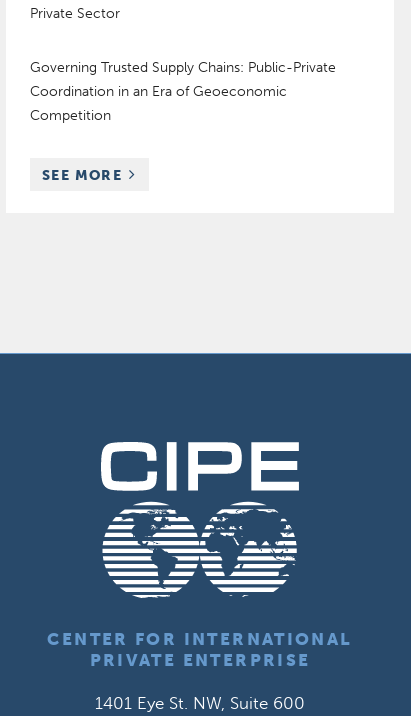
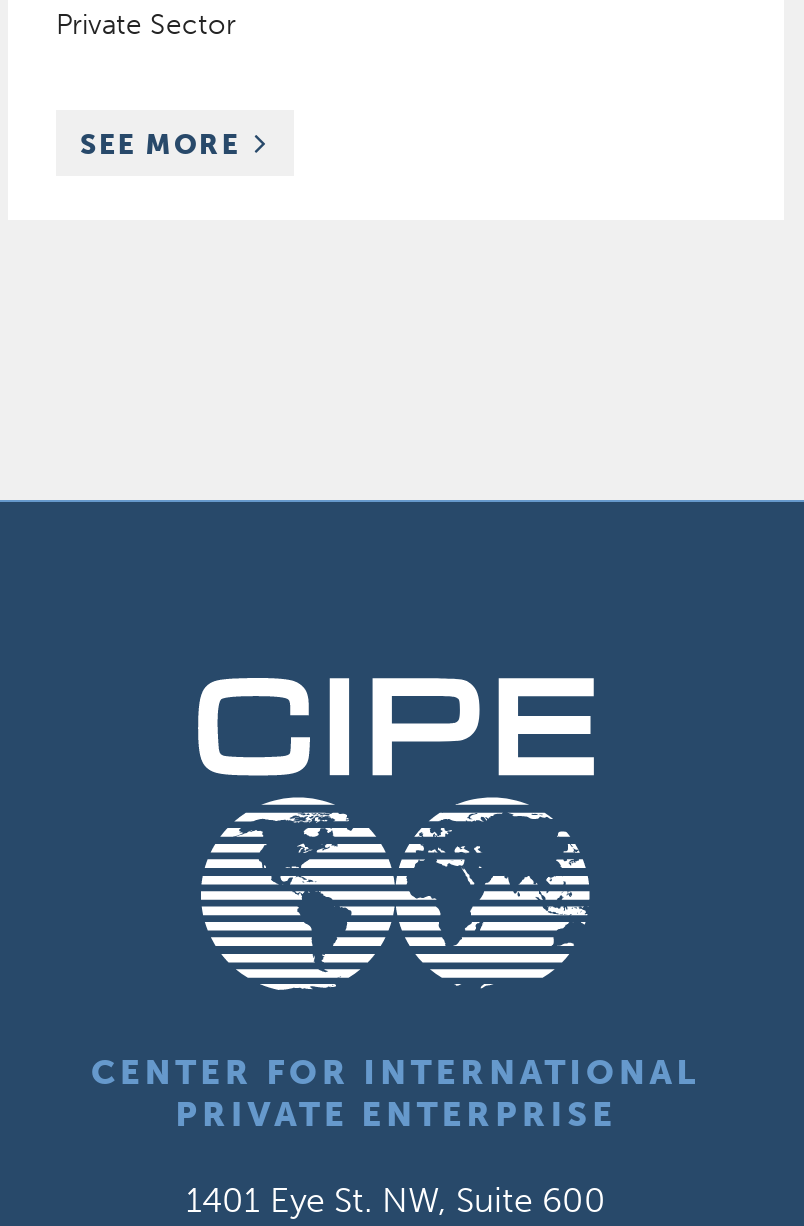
[30,59,336,124] Governing Trusted Supply Chains: Public-Private | Coordination in an Era of Geoeconomic | Competition -> none

